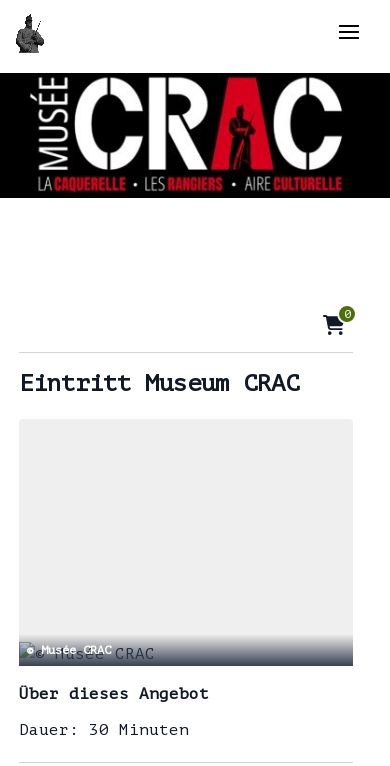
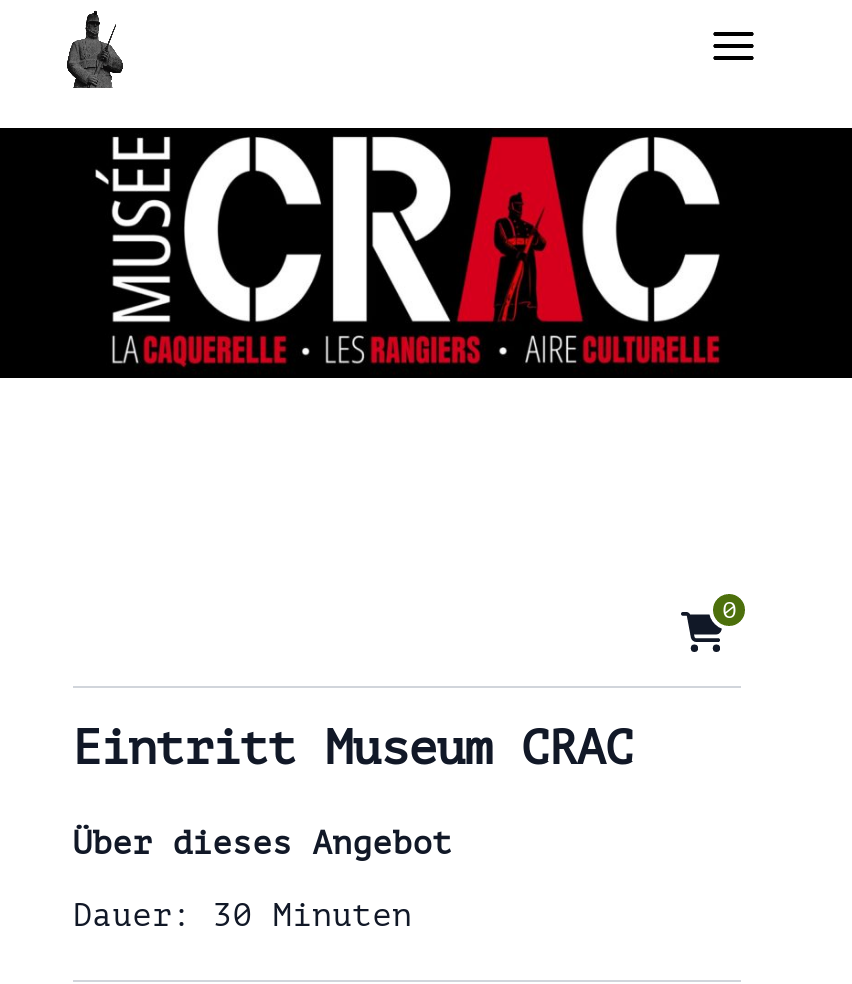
[27,643,111,657] © Musée CRAC -> none

